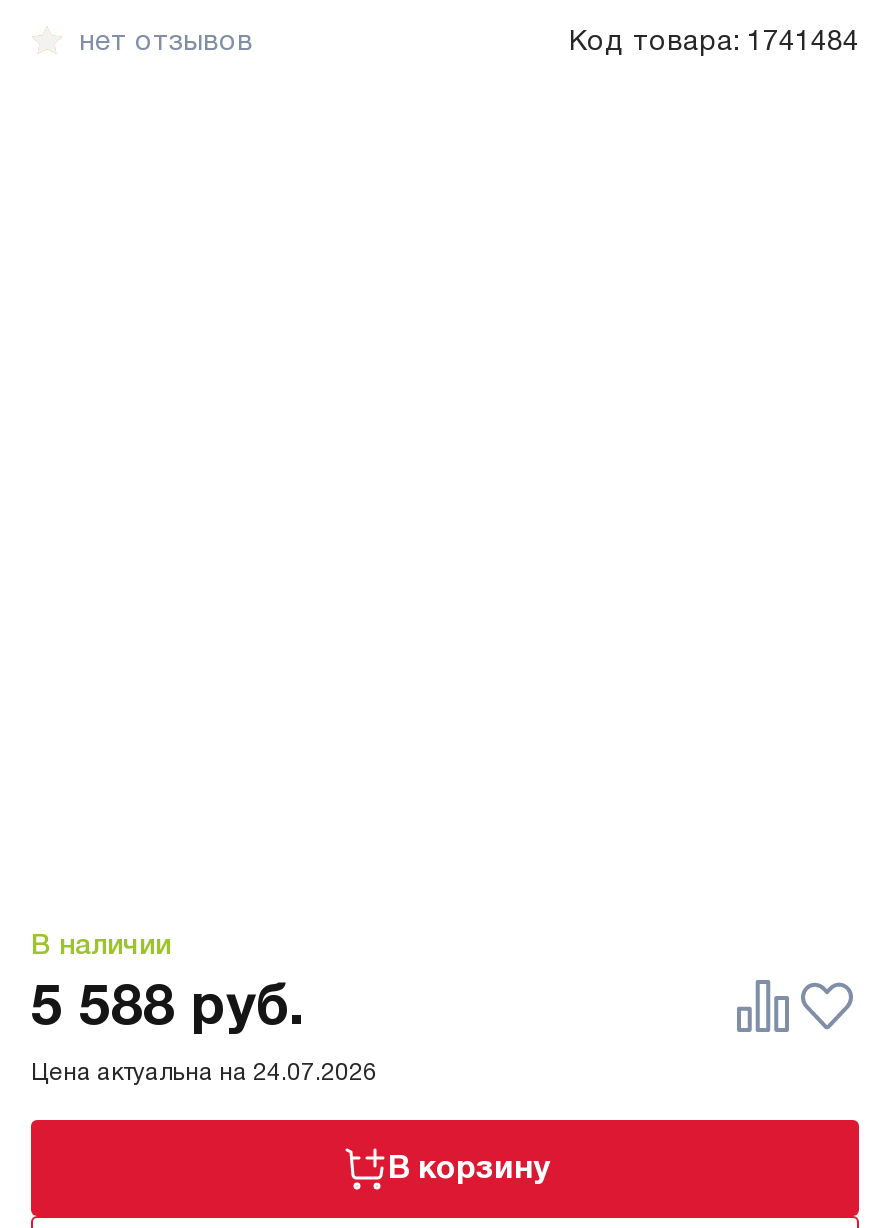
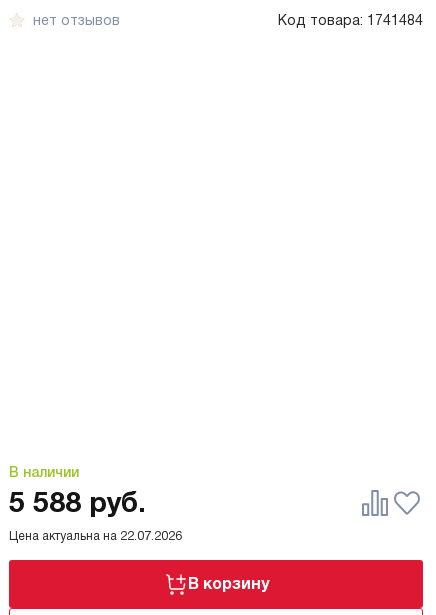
[31,1058,377,1086] Цена актуальна на 24.07.2026 -> [9,529,182,543] Цена актуальна на 22.07.2026

